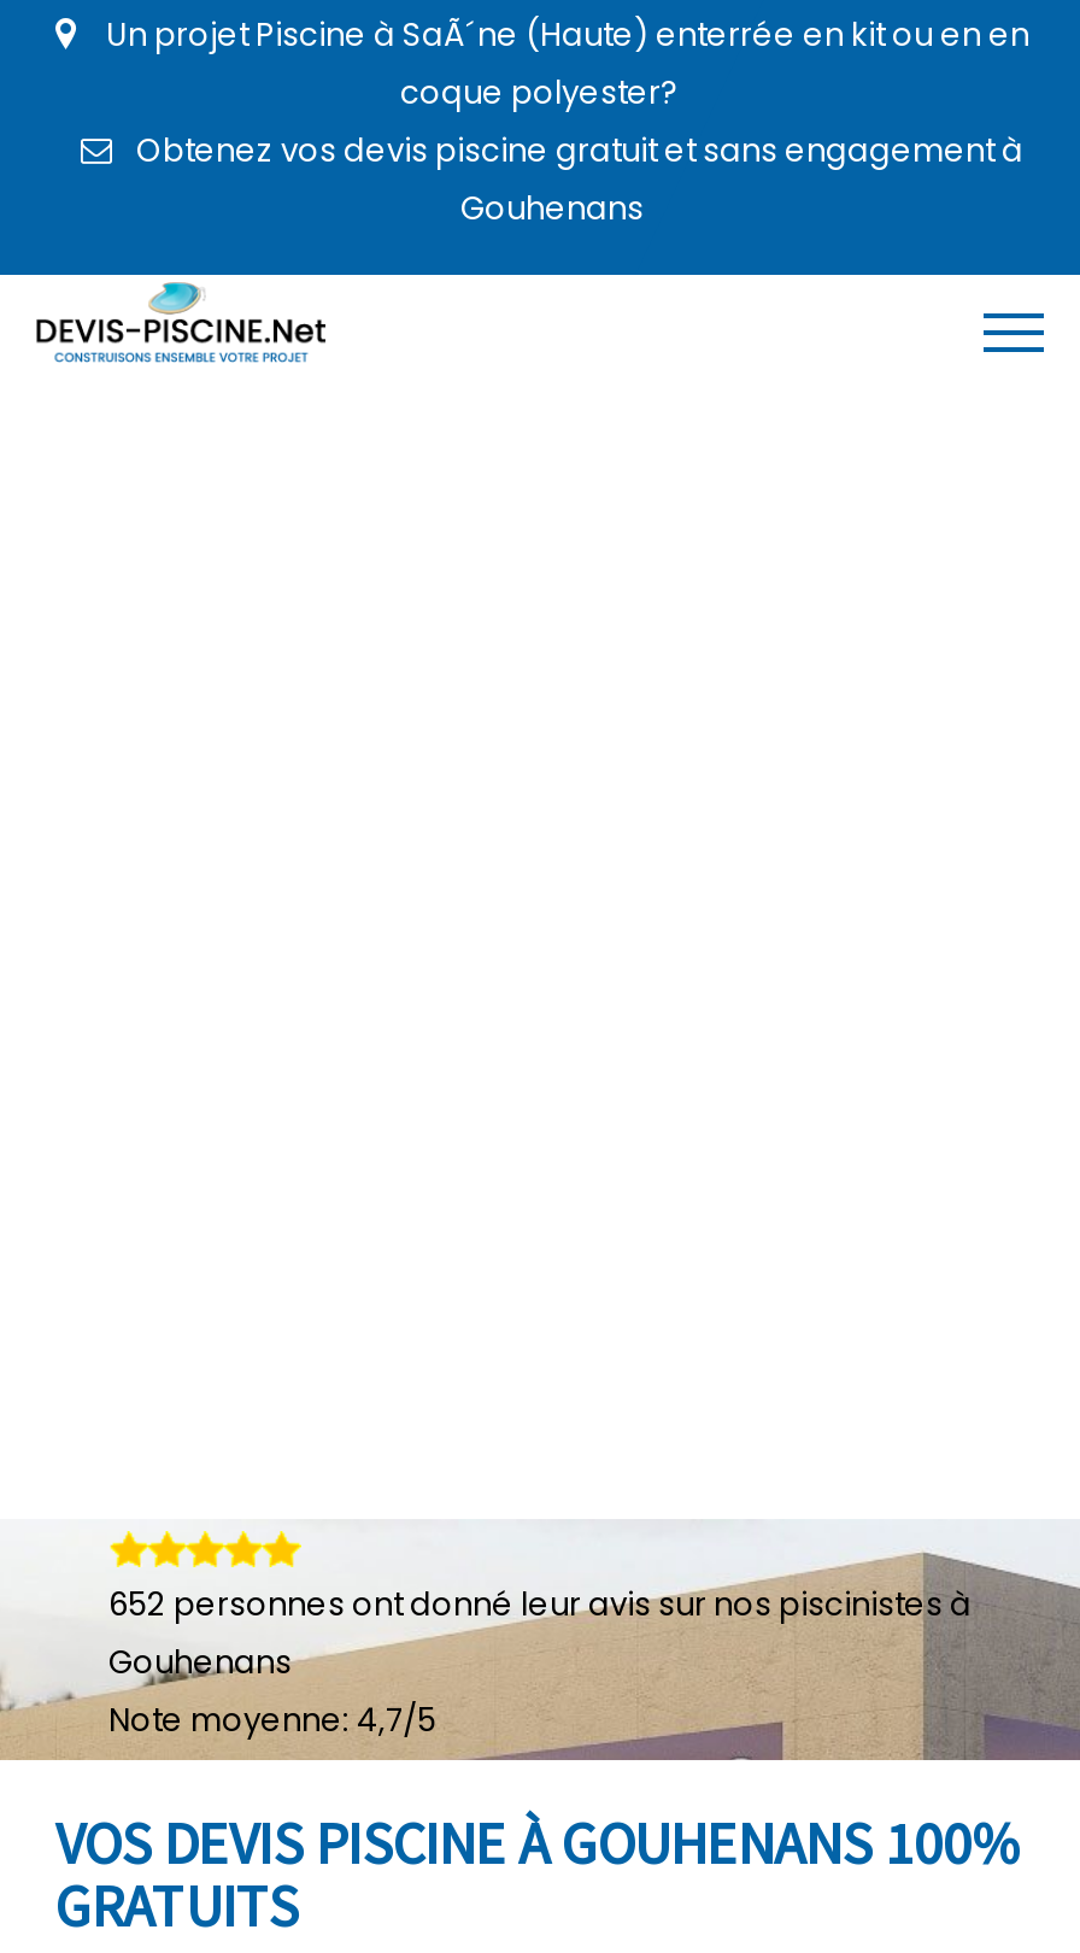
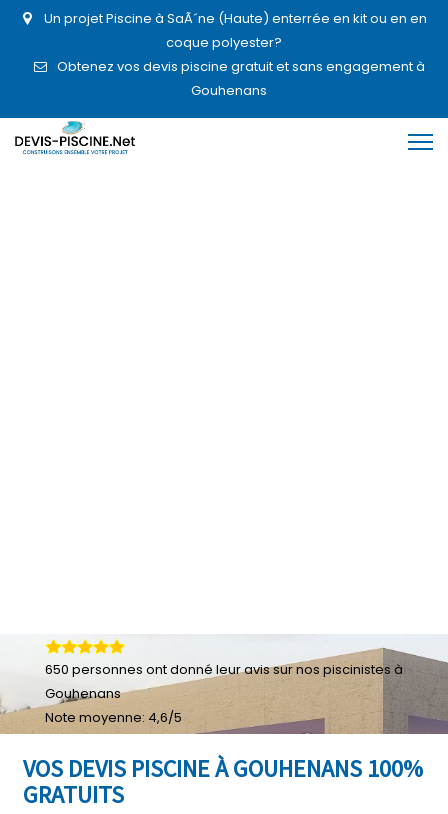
[108,1582,972,1627] 652 personnes ont donné leur avis sur nos piscinistes à -> [45,660,403,679] 650 personnes ont donné leur avis sur nos piscinistes à
[108,1697,436,1743] Note moyenne: 4,7/5 -> [45,708,182,727] Note moyenne: 4,6/5

